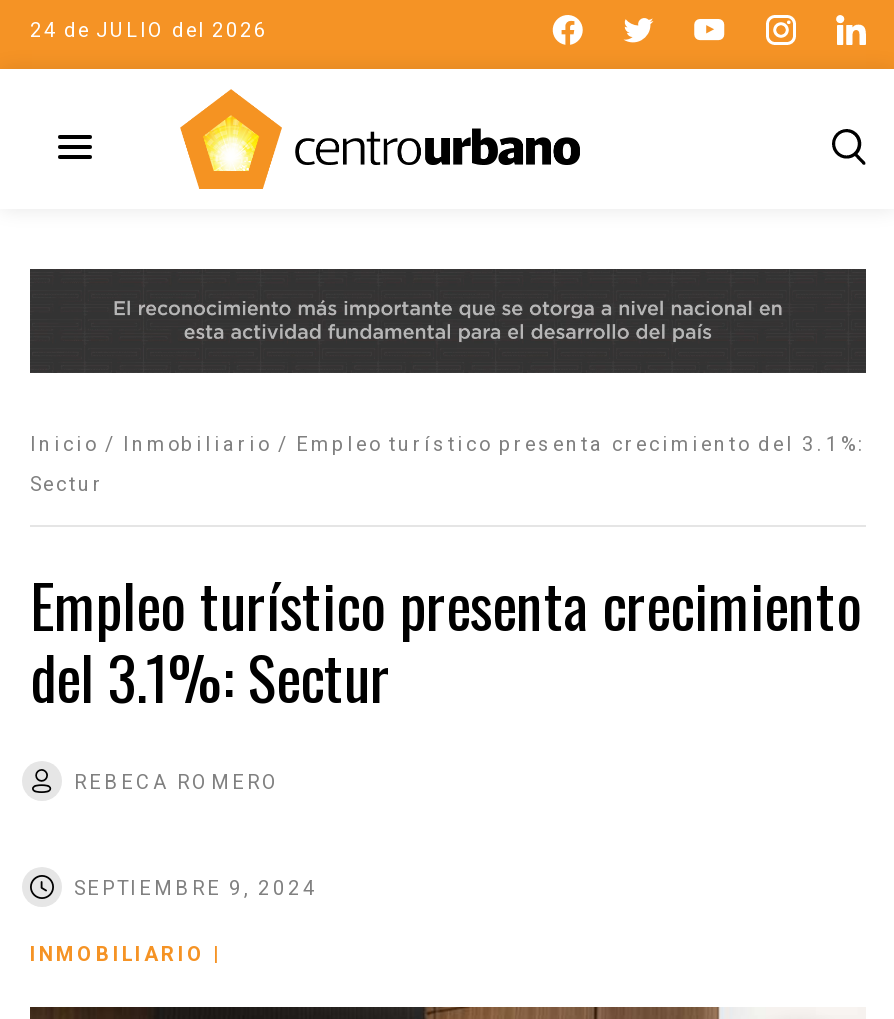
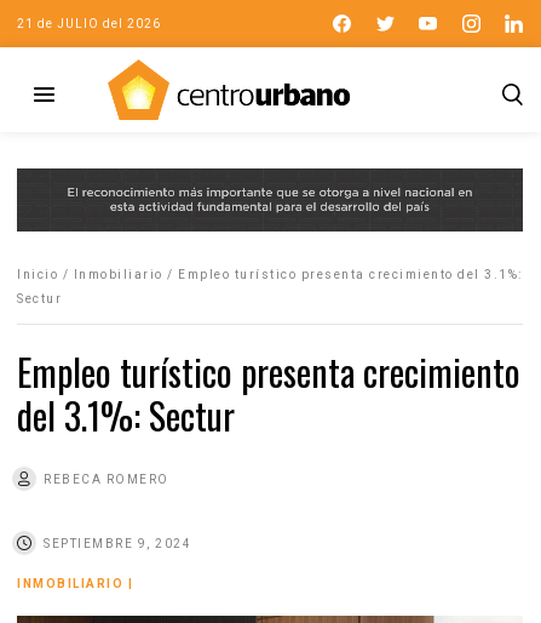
[30,18,268,40] 24 de JULIO del 2026 -> [17,16,161,30] 21 de JULIO del 2026

